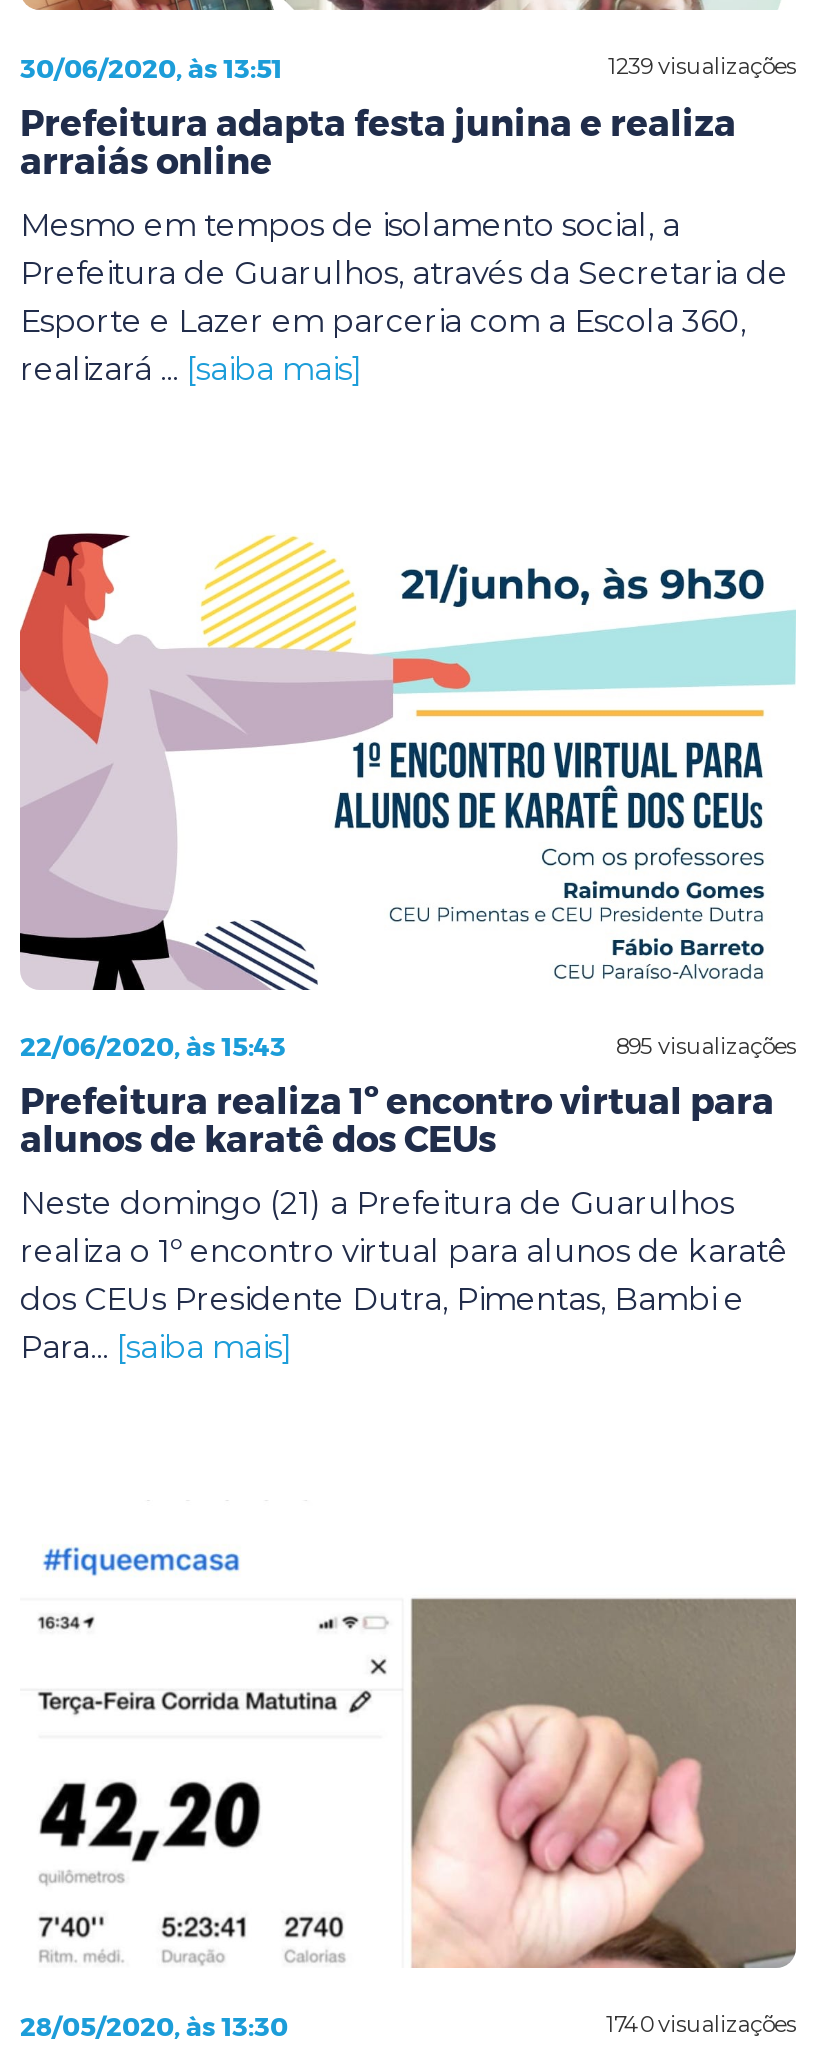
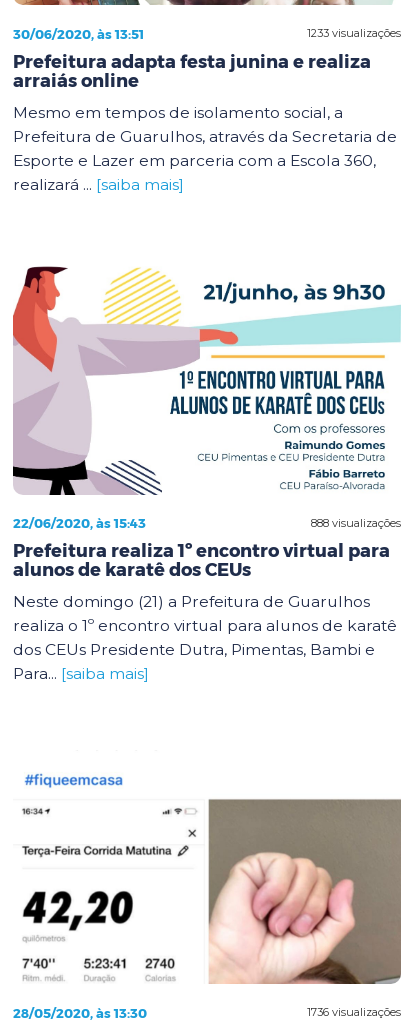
[608,52,796,80] 1239 visualizações -> [307,26,401,40] 1233 visualizações
[616,1031,796,1059] 895 visualizações -> [311,515,401,529] 888 visualizações
[606,2010,796,2038] 1740 visualizações -> [307,1005,401,1019] 1736 visualizações

